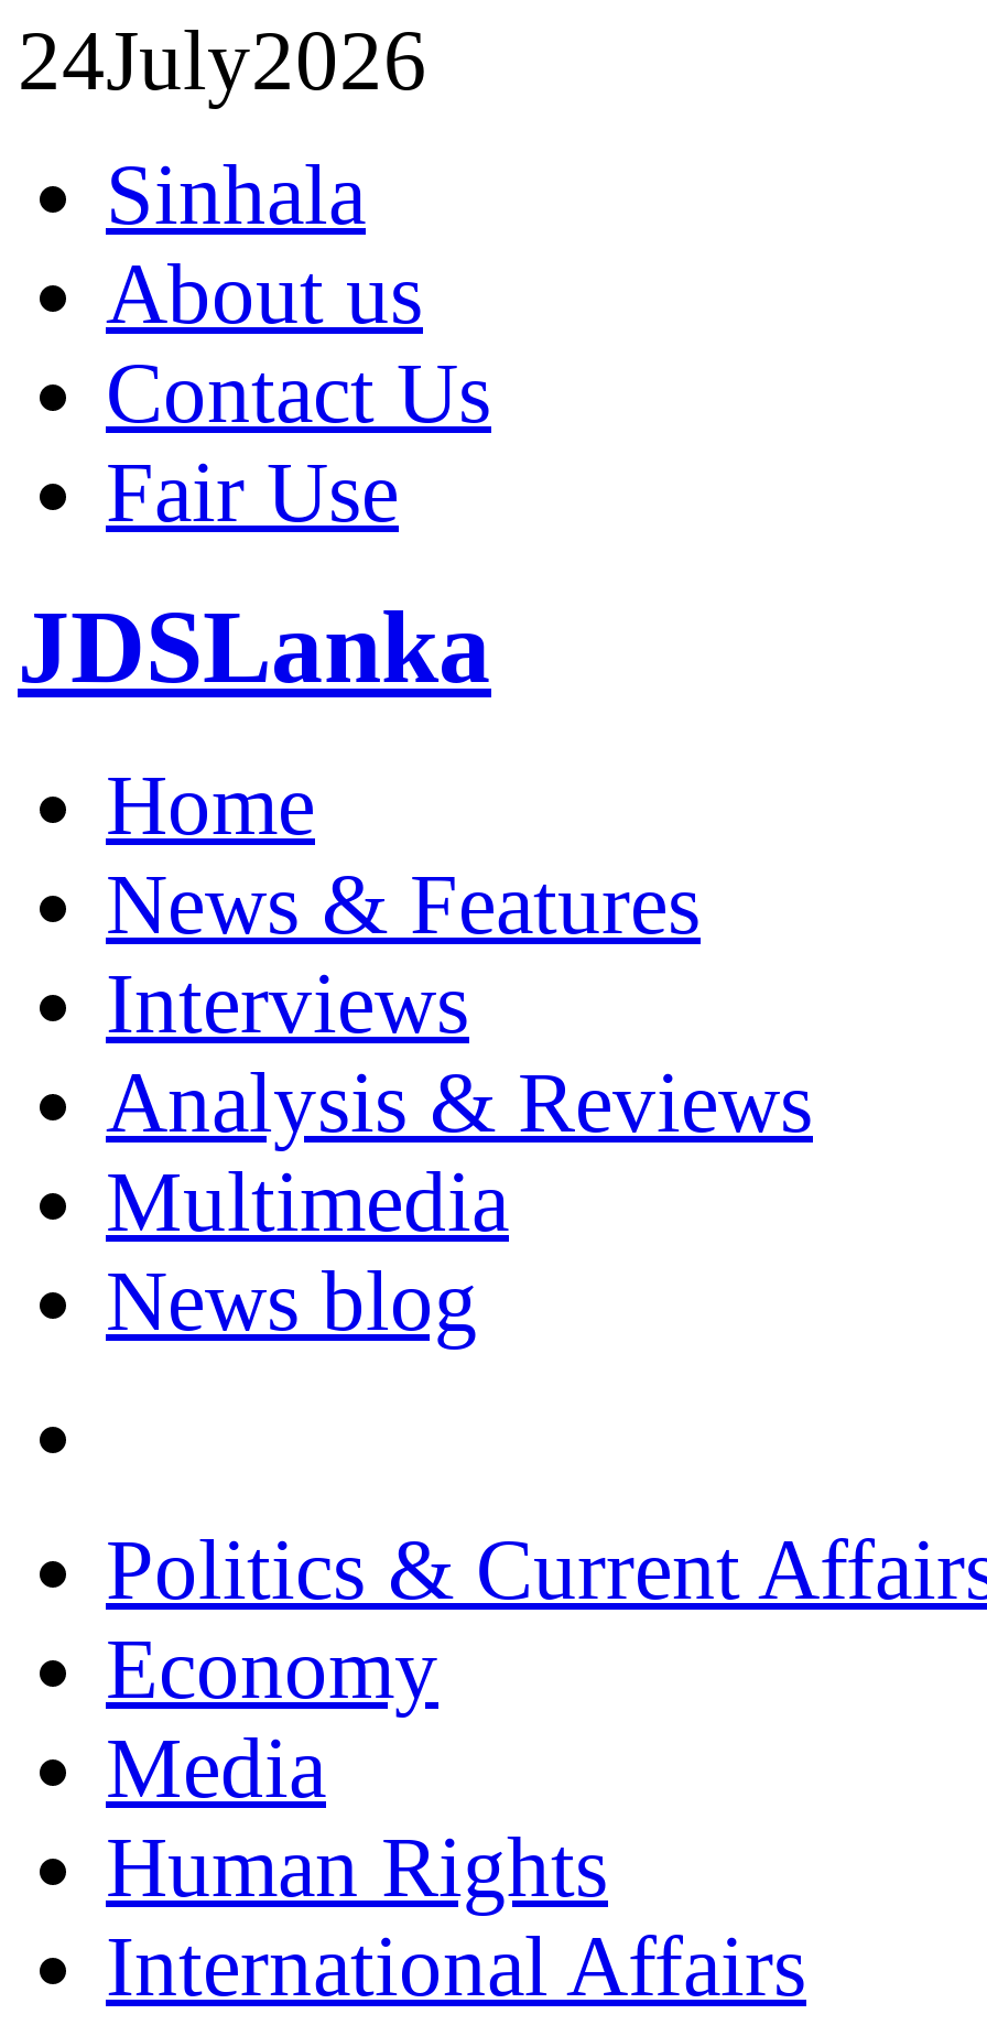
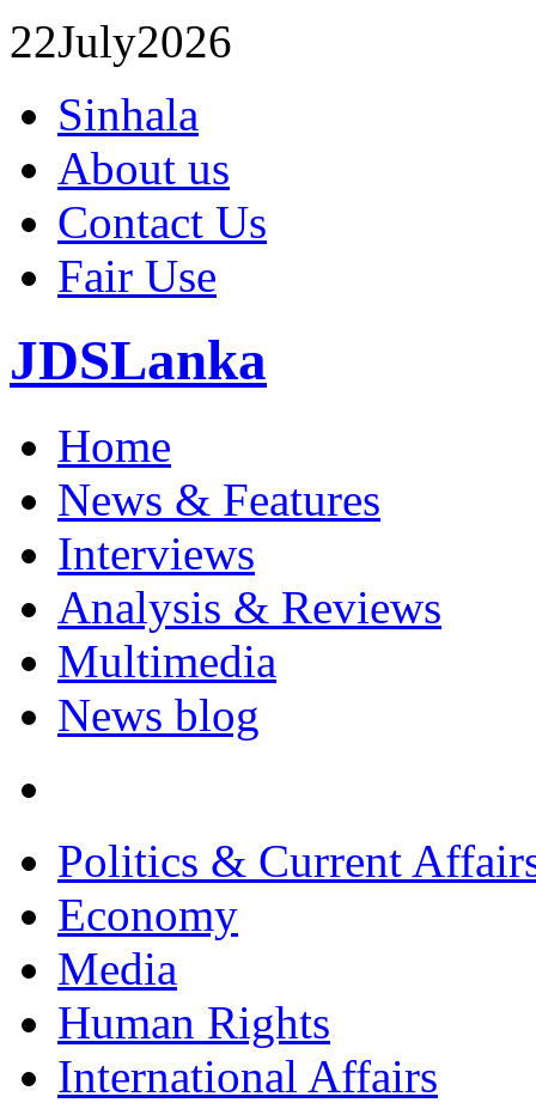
[18,12,427,107] 24July2026 -> [10,16,232,67] 22July2026

